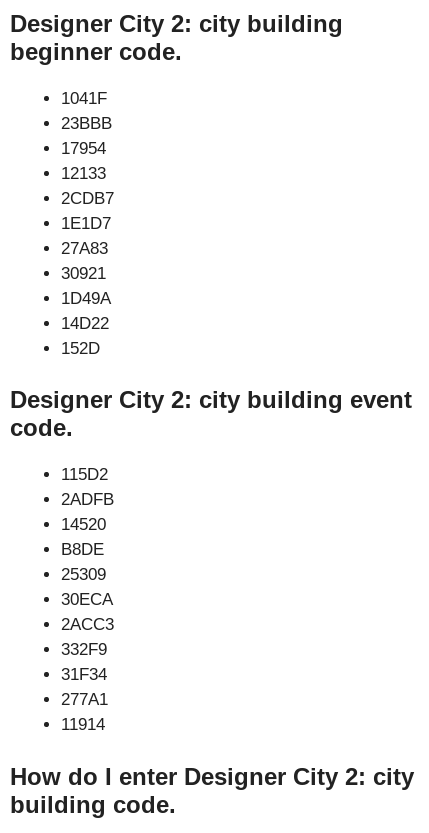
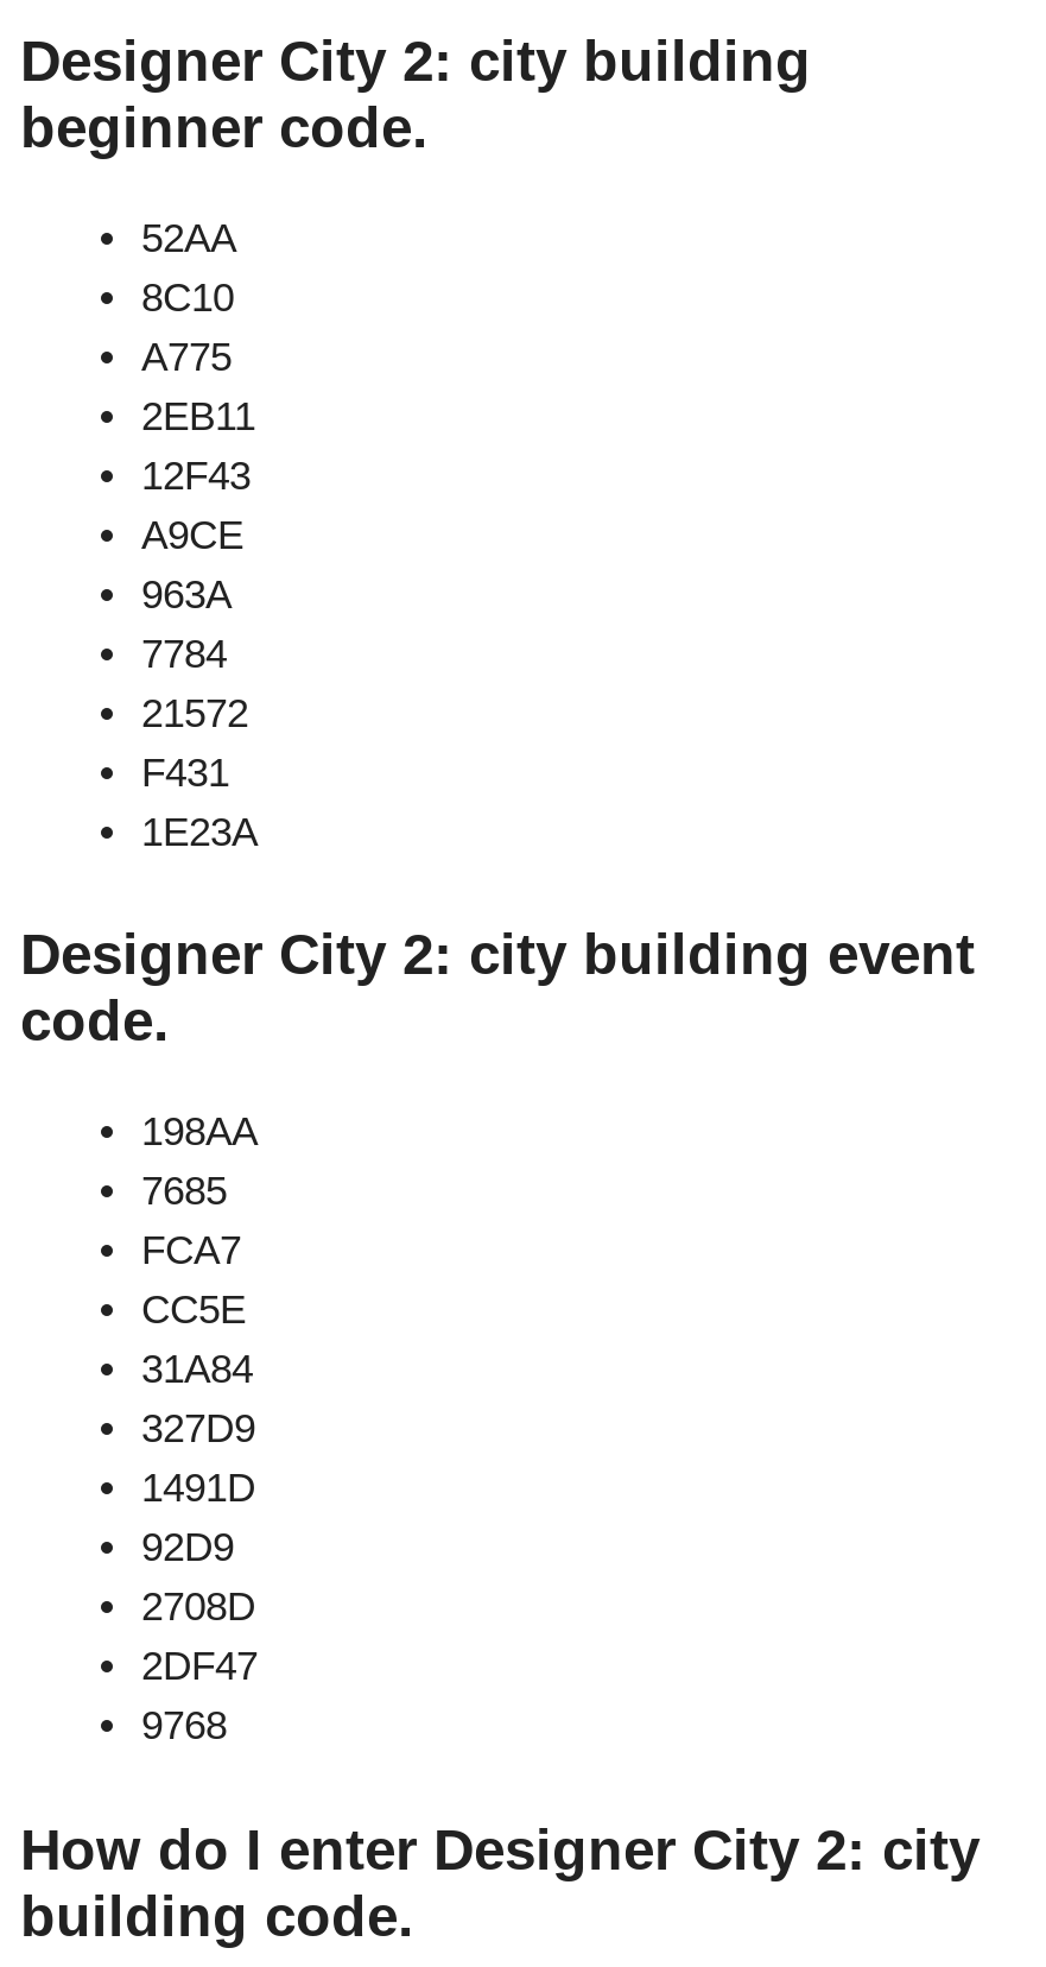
[61,88,114,357] 1041F | 23BBB | 17954 | 12133 | 2CDB7 | 1E1D7 | 27A83 | 30921 | 1D49A | 14D22 | 152D -> [141,215,258,854] 52AA | 8C10 | A775 | 2EB11 | 12F43 | A9CE | 963A | 7784 | 21572 | F431 | 1E23A
[61,465,114,734] 115D2 | 2ADFB | 14520 | B8DE | 25309 | 30ECA | 2ACC3 | 332F9 | 31F34 | 277A1 | 11914 -> [141,1109,258,1748] 198AA | 7685 | FCA7 | CC5E | 31A84 | 327D9 | 1491D | 92D9 | 2708D | 2DF47 | 9768

